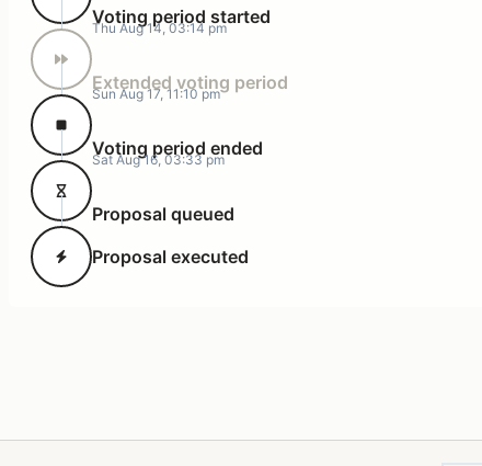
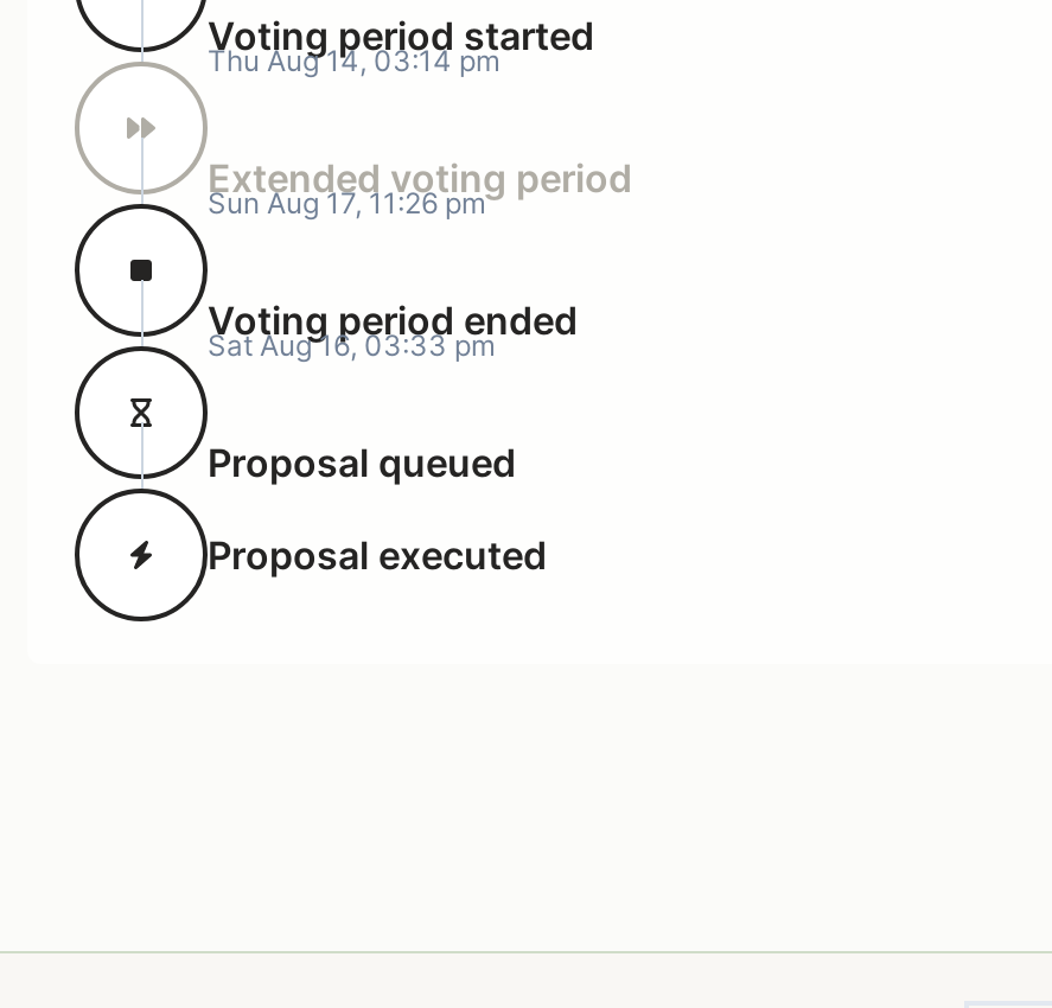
[92,86,220,102] Sun Aug 17, 11:10 pm -> [208,185,485,221] Sun Aug 17, 11:26 pm

